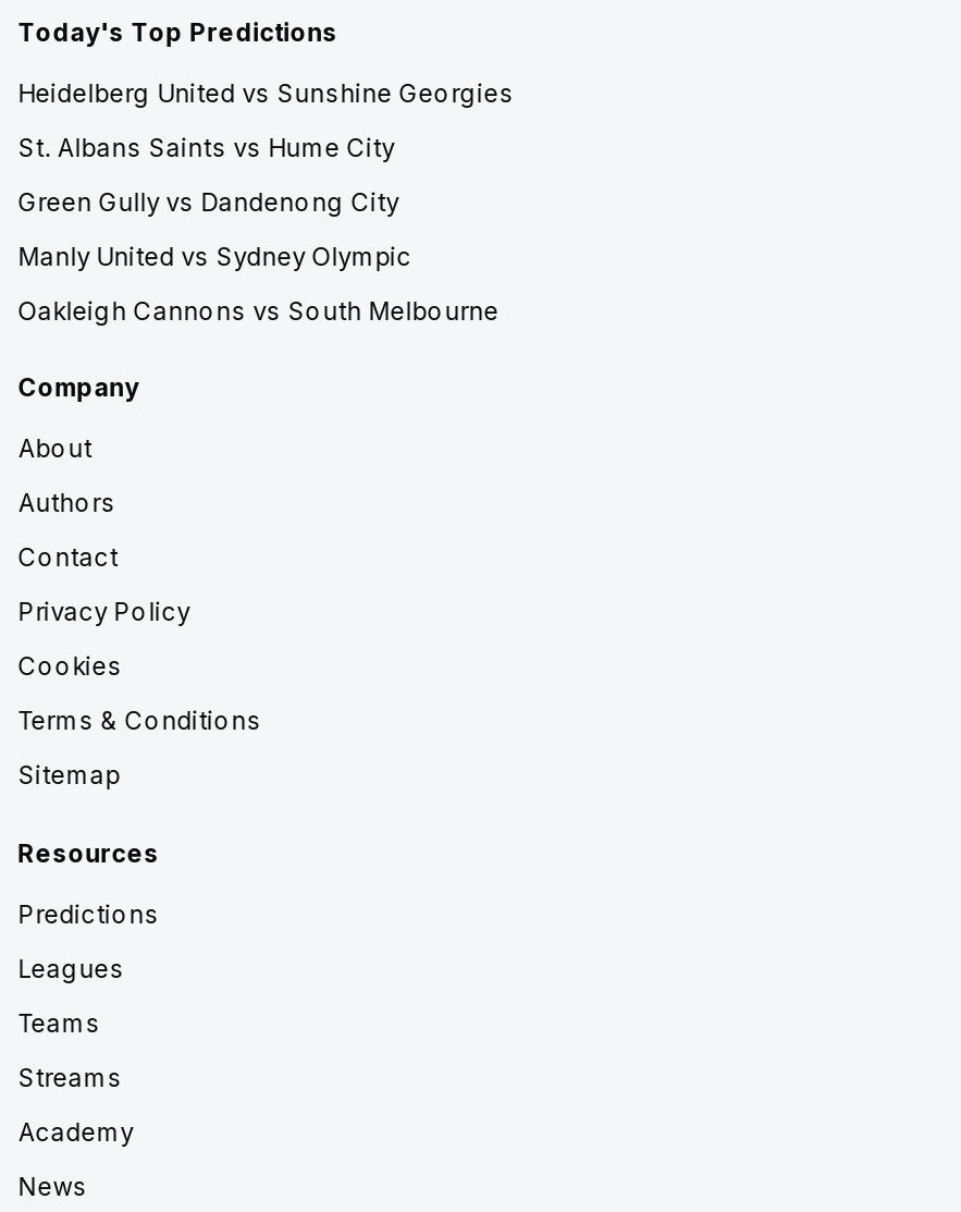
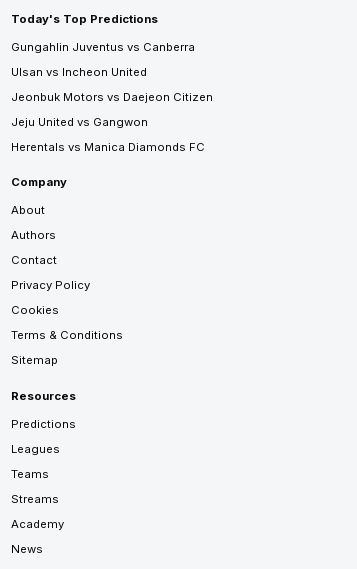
[18,77,514,108] Heidelberg United vs Sunshine Georgies -> [11,39,195,53] Gungahlin Juventus vs Canberra
[18,132,395,162] St. Albans Saints vs Hume City -> [11,64,147,78] Ulsan vs Incheon United
[18,186,399,217] Green Gully vs Dandenong City -> [11,89,213,103] Jeonbuk Motors vs Daejeon Citizen
[18,241,412,271] Manly United vs Sydney Olympic -> [11,114,148,128] Jeju United vs Gangwon
[18,295,499,326] Oakleigh Cannons vs South Melbourne -> [11,139,205,153] Herentals vs Manica Diamonds FC

